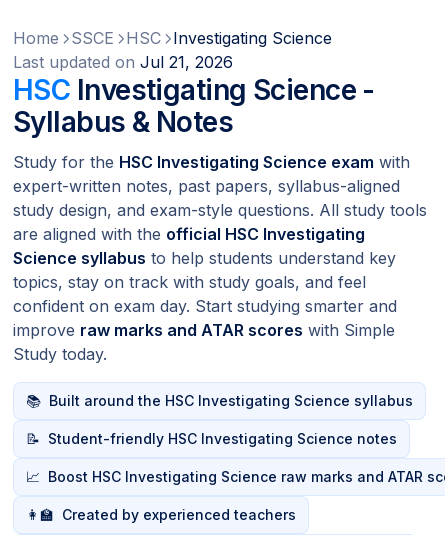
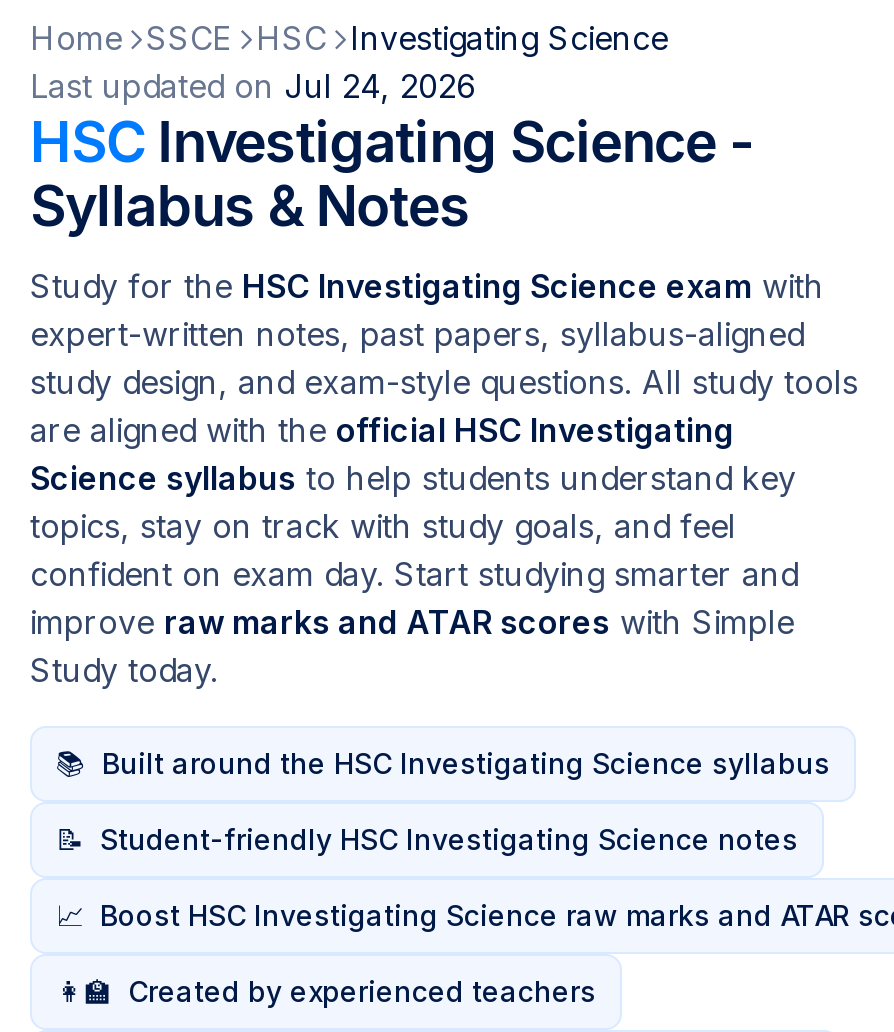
[13,52,233,72] Last updated on Jul 21, 2026 -> [30,66,476,106] Last updated on Jul 24, 2026

